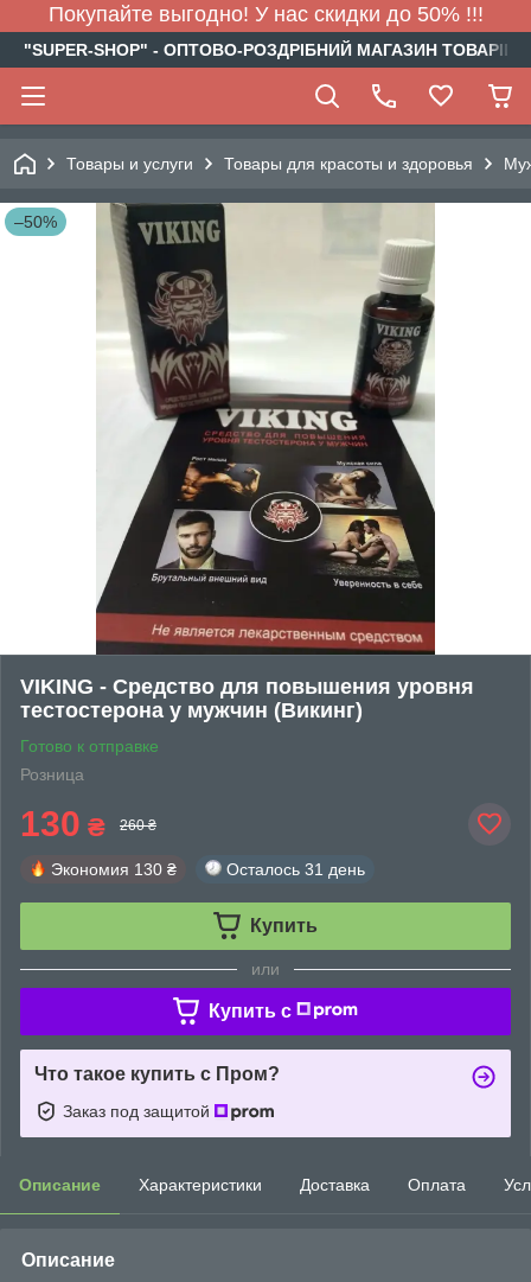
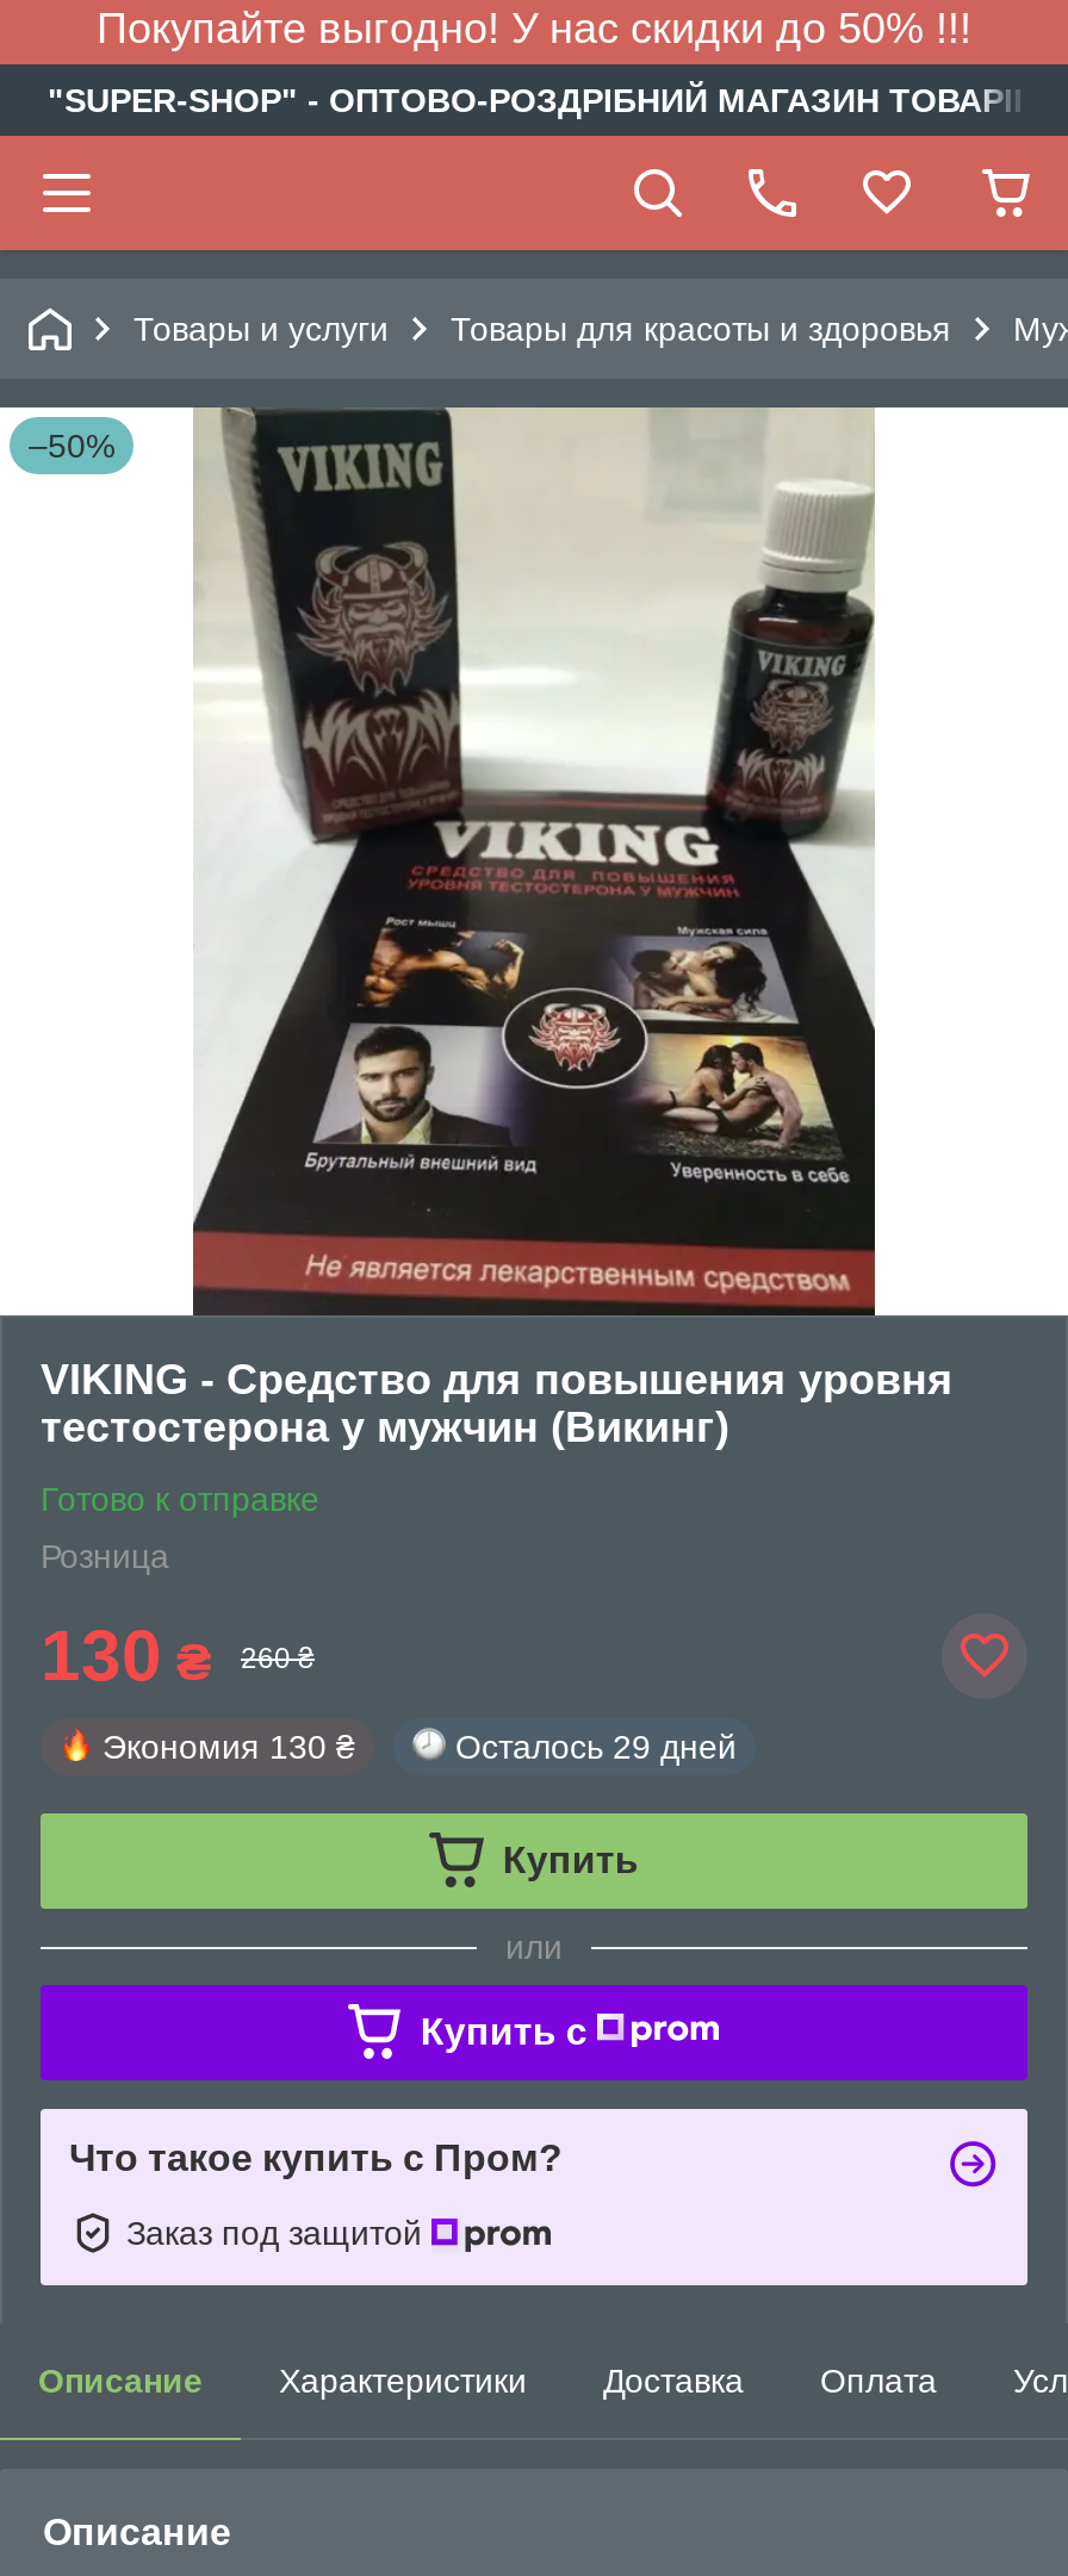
[226,860,365,879] Осталось 31 день -> [455,1727,737,1765] Осталось 29 дней

